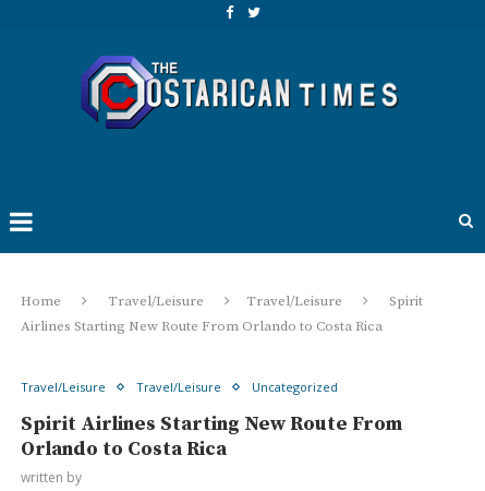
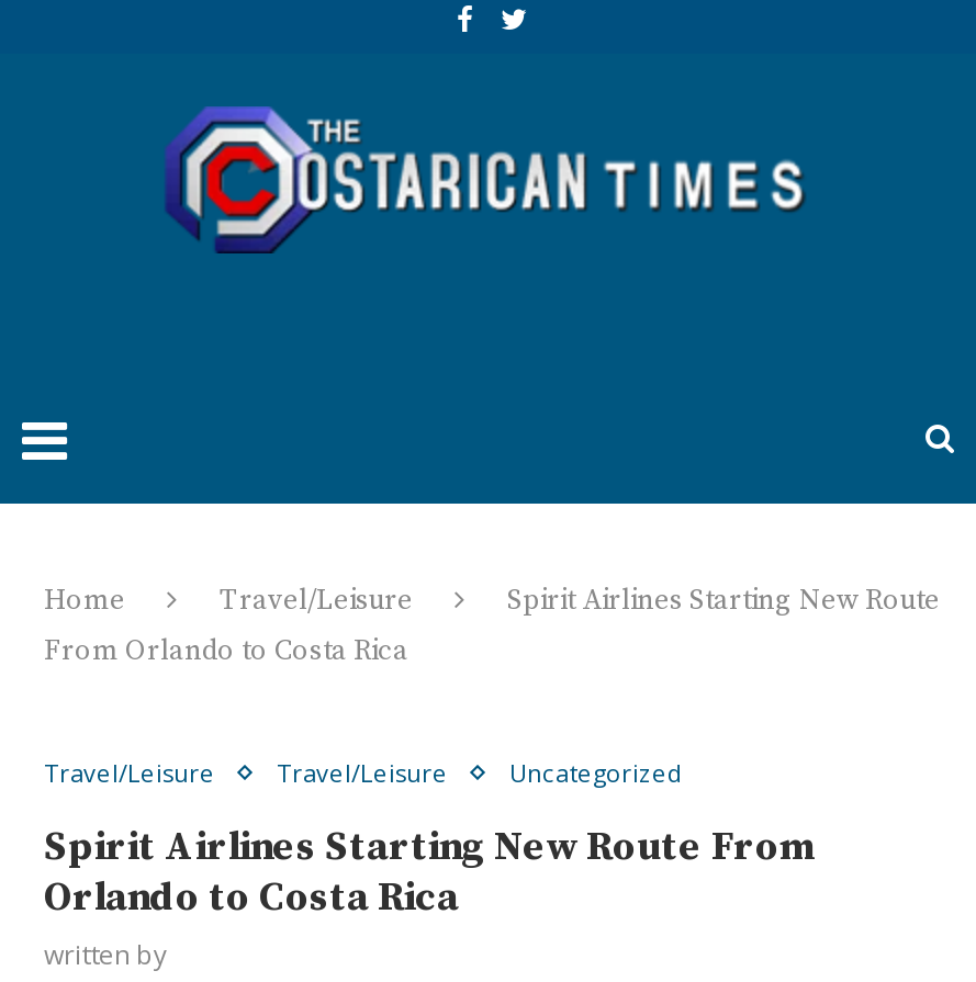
[21,292,423,335] Travel/Leisure | Spirit | Airlines Starting New Route From Orlando to Costa Rica -> [44,583,940,668] Spirit Airlines Starting New Route | From Orlando to Costa Rica

